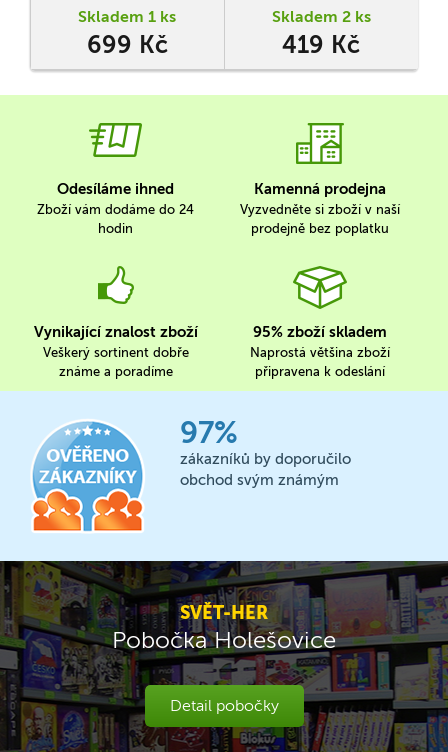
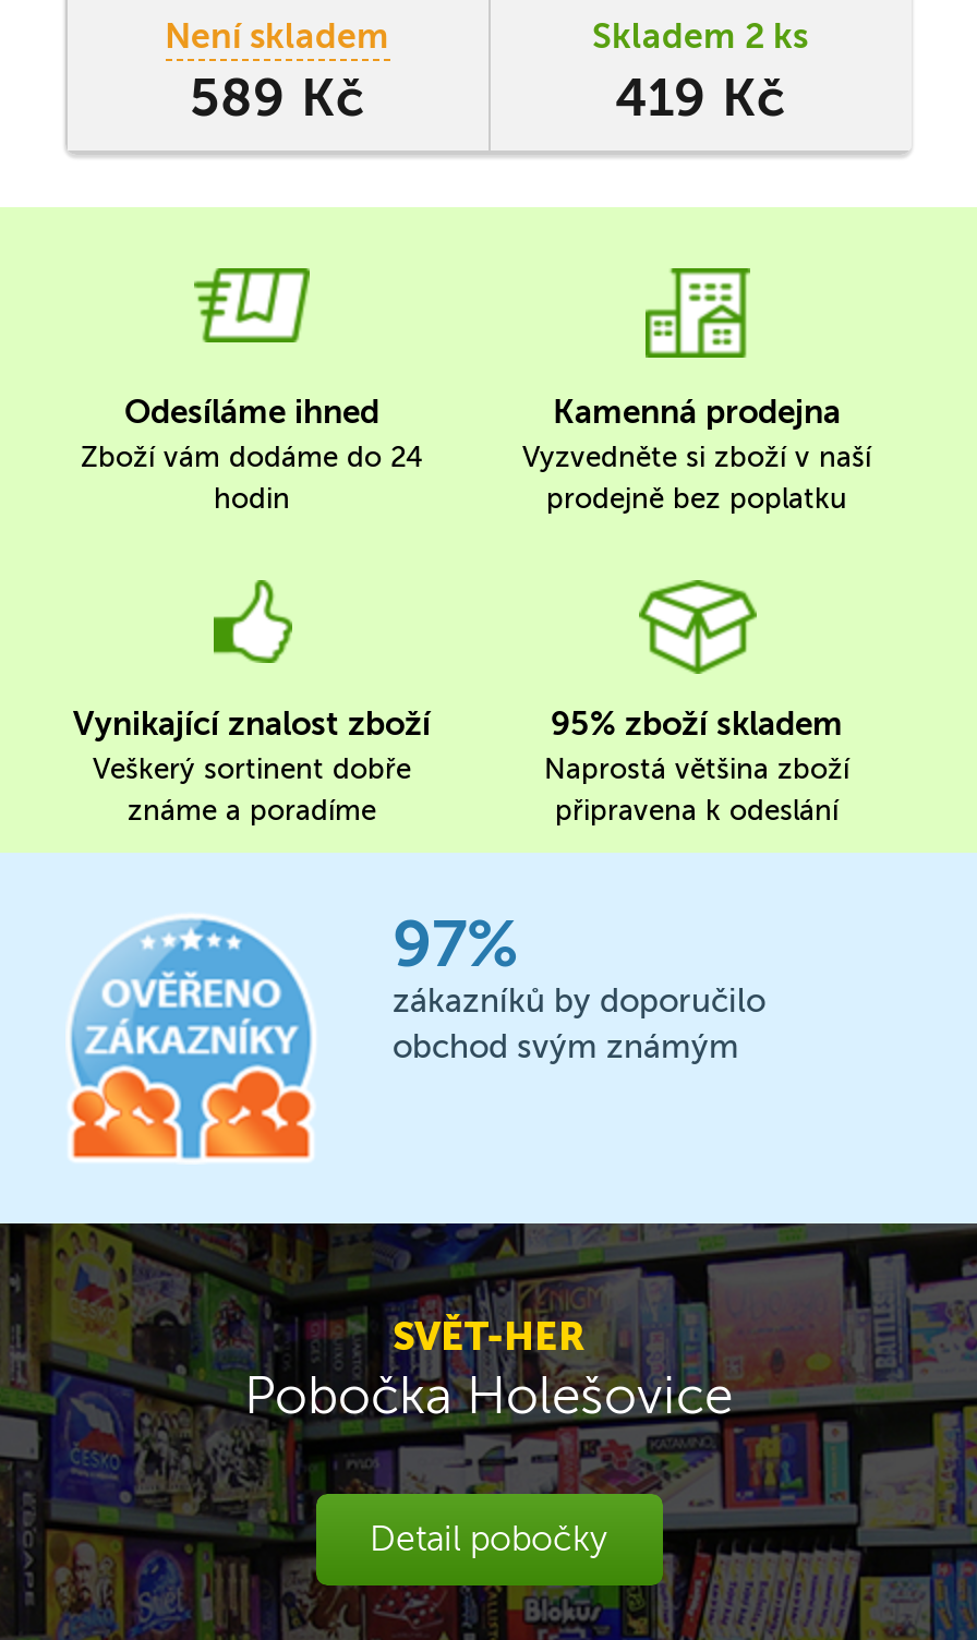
[78,7,176,59] Skladem 1 ks | 699 Kč -> [165,15,389,129] Není skladem | 589 Kč

